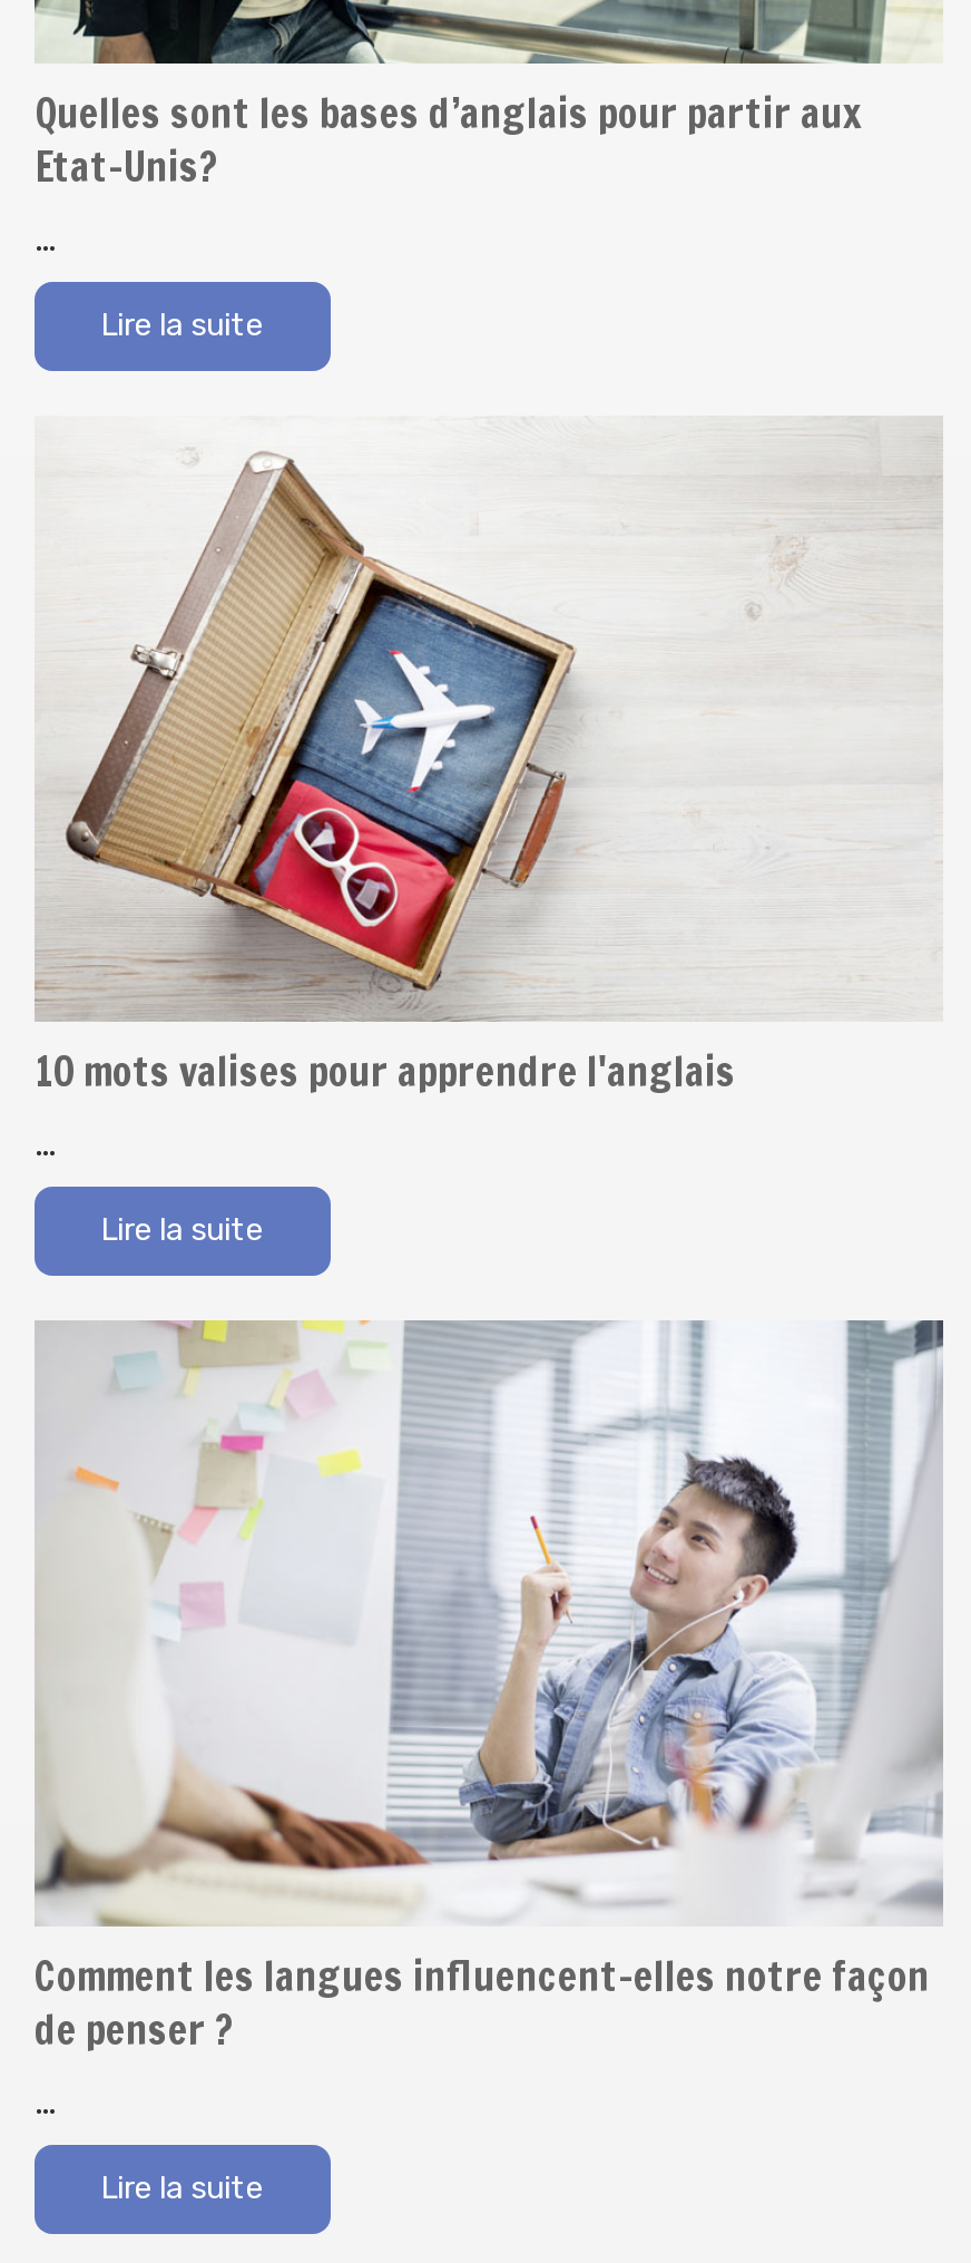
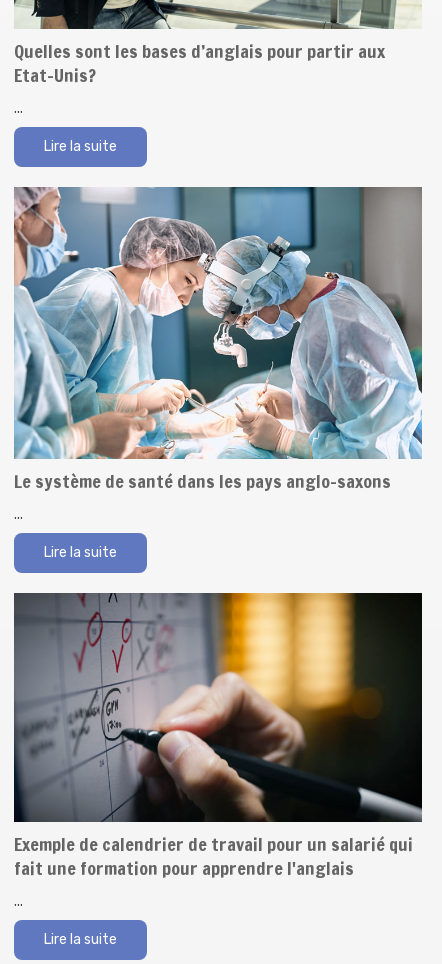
[35,417,943,1100] [image] | 10 mots valises pour apprendre l'anglais -> [13,186,423,494] [image] | Le système de santé dans les pays anglo-saxons
[35,1319,945,1836] [image] -> [13,592,423,823] [image]
[35,1947,930,2058] Comment les langues influencent-elles notre façon | de penser ? -> [14,831,413,881] Exemple de calendrier de travail pour un salarié qui | fait une formation pour apprendre l'anglais

